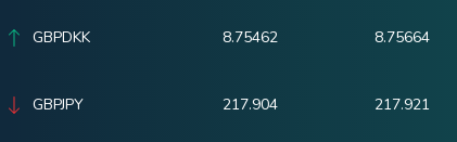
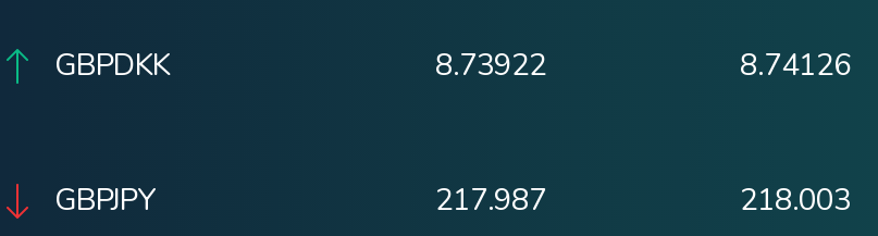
[223,27,278,48] 8.75462 -> [435,45,546,86] 8.73922
[375,27,430,48] 8.75664 -> [740,45,851,86] 8.74126
[223,94,278,115] 217.904 -> [435,179,546,221] 217.987
[375,94,430,115] 217.921 -> [740,179,851,221] 218.003

